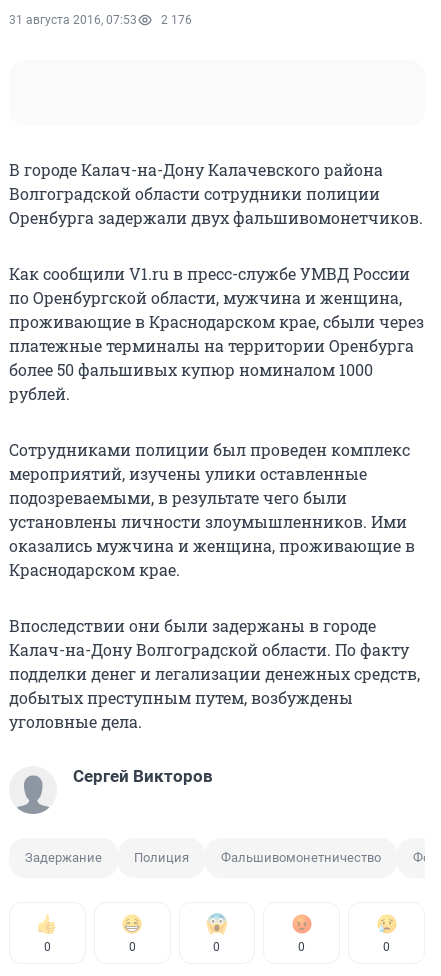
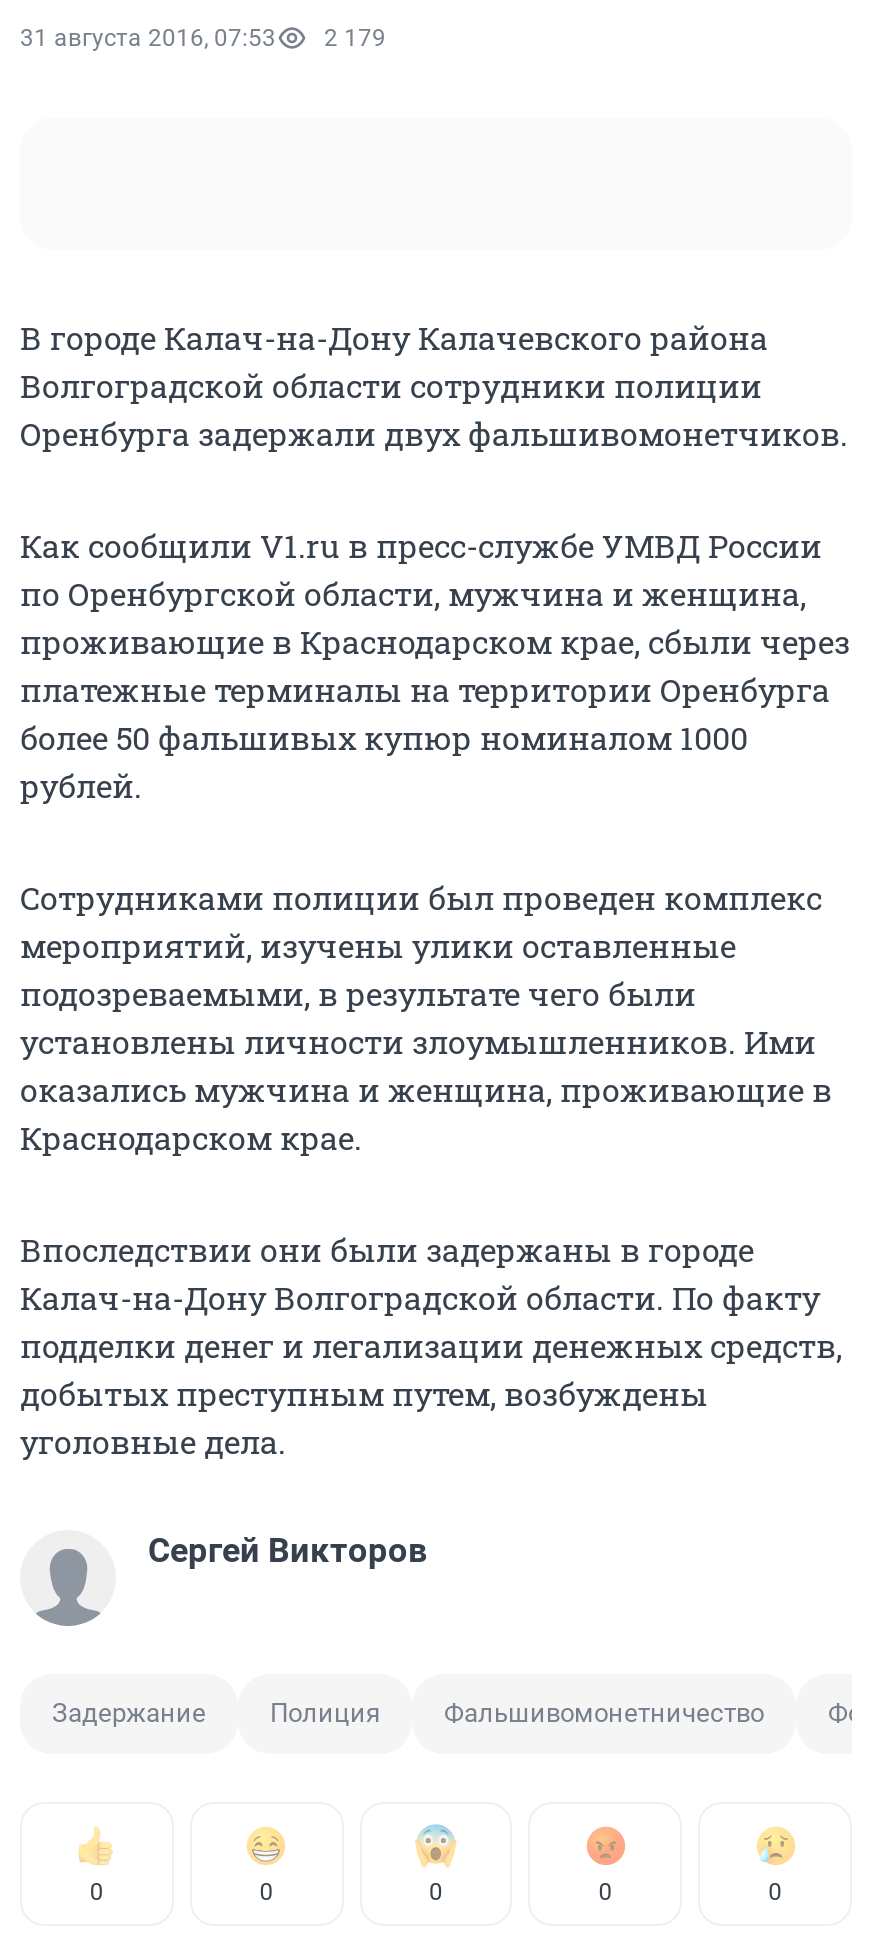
[9,13,192,27] 31 августа 2016, 07:53 2 176 -> [20,24,386,52] 31 августа 2016, 07:53 2 179

